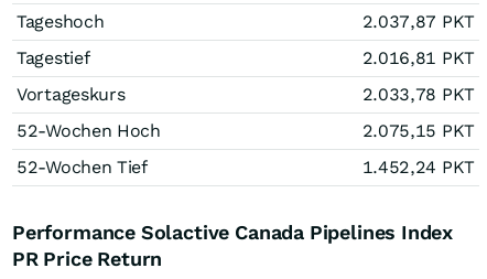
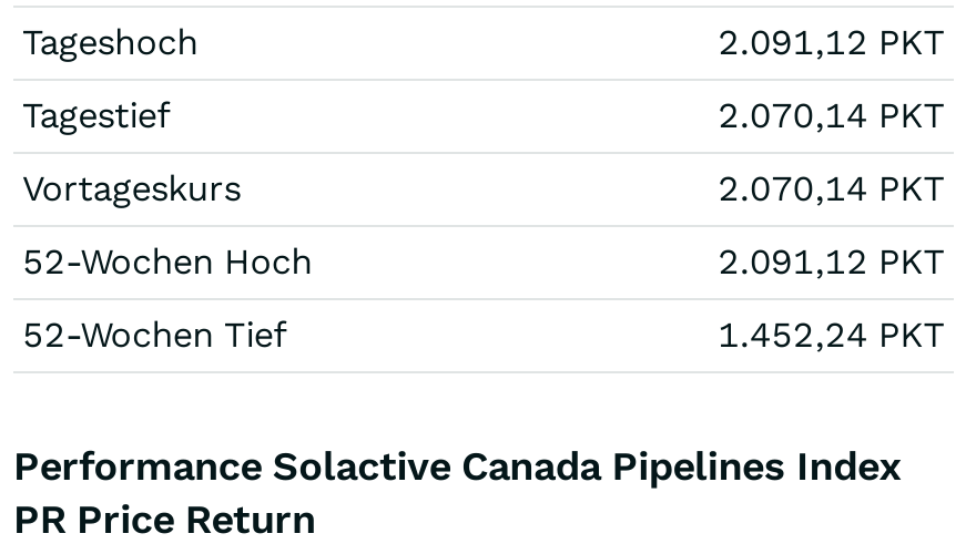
[362,11,475,32] 2.037,87 PKT -> [718,21,945,63] 2.091,12 PKT
[362,47,475,68] 2.016,81 PKT -> [718,94,945,136] 2.070,14 PKT
[362,84,475,105] 2.033,78 PKT -> [718,167,945,209] 2.070,14 PKT
[362,120,475,141] 2.075,15 PKT -> [718,240,945,283] 2.091,12 PKT

